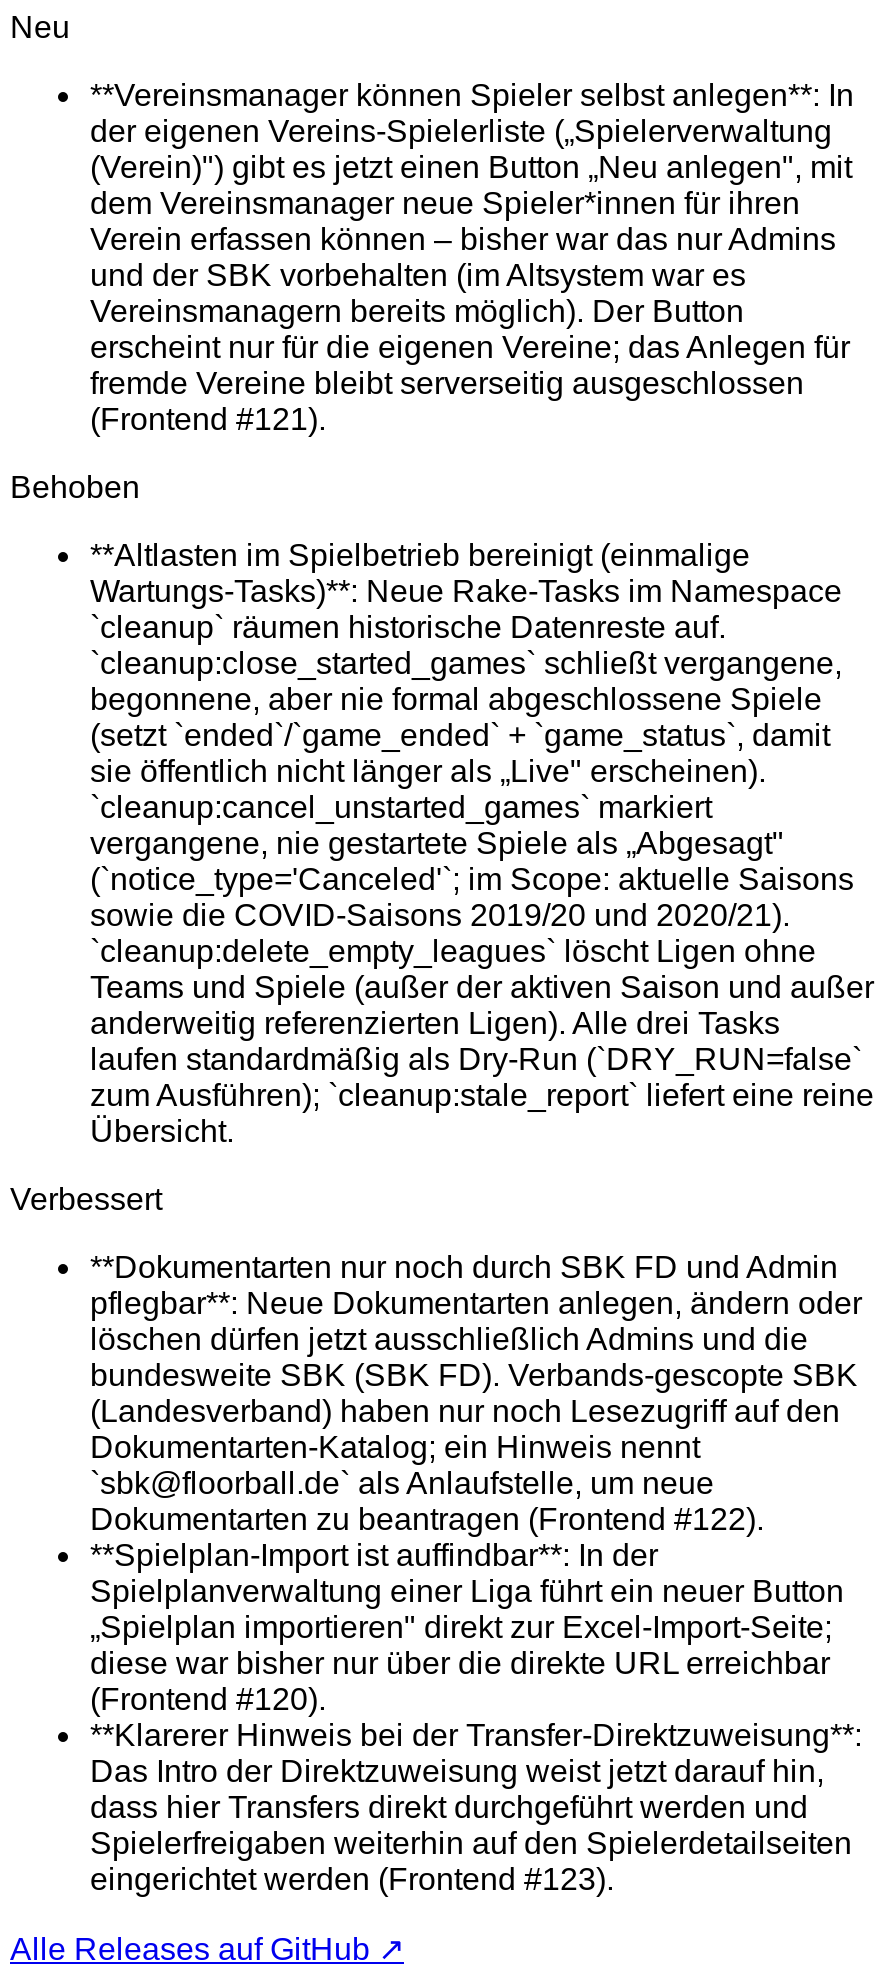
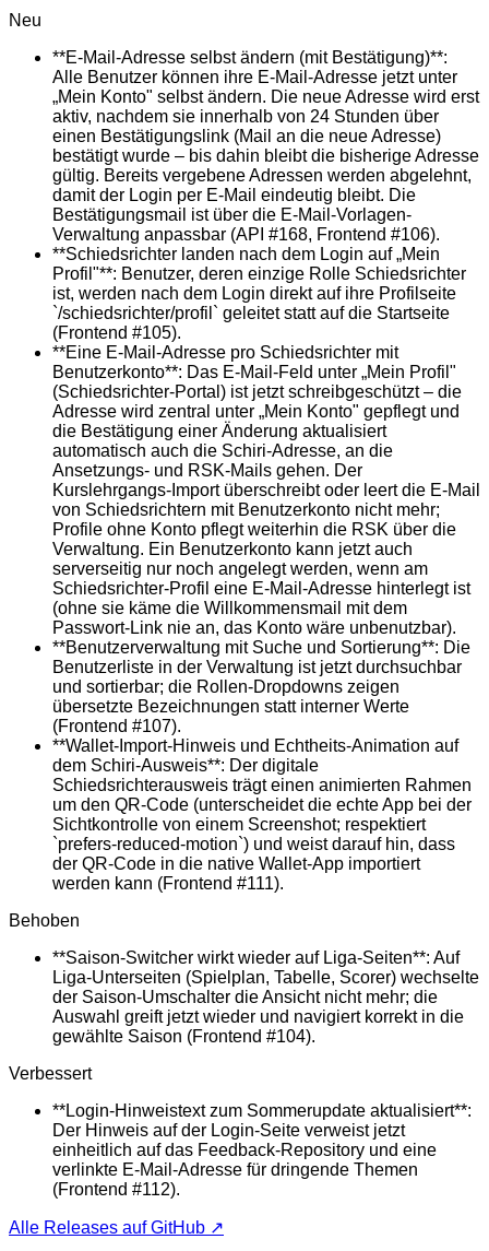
[90,77,854,435] **Vereinsmanager können Spieler selbst anlegen**: In | der eigenen Vereins-Spielerliste („Spielerverwaltung | (Verein)") gibt es jetzt einen Button „Neu anlegen", mit | dem Vereinsmanager neue Spieler*innen für ihren | Verein erfassen können – bisher war das nur Admins | und der SBK vorbehalten (im Altsystem war es | Vereinsmanagern bereits möglich). Der Button | erscheint nur für die eigenen Vereine; das Anlegen für | fremde Vereine bleibt serverseitig ausgeschlossen | (Frontend #121). -> [52,48,480,892] **E-Mail-Adresse selbst ändern (mit Bestätigung)**: | Alle Benutzer können ihre E-Mail-Adresse jetzt unter | „Mein Konto" selbst ändern. Die neue Adresse wird erst | aktiv, nachdem sie innerhalb von 24 Stunden über | einen Bestätigungslink (Mail an die neue Adresse) | bestätigt wurde – bis dahin bleibt die bisherige Adresse | gültig. Bereits vergebene Adressen werden abgelehnt, | damit der Login per E-Mail eindeutig bleibt. Die | Bestätigungsmail ist über die E-Mail-Vorlagen- | Verwaltung anpassbar (API #168, Frontend #106). | **Schiedsrichter landen nach dem Login auf „Mein | Profil"**: Benutzer, deren einzige Rolle Schiedsrichter | ist, werden nach dem Login direkt auf ihre Profilseite | `/schiedsrichter/profil` geleitet statt auf die Startseite | (Frontend #105). | **Eine E-Mail-Adresse pro Schiedsrichter mit | Benutzerkonto**: Das E-Mail-Feld unter „Mein Profil" | (Schiedsrichter-Portal) ist jetzt schreibgeschützt – die | Adresse wird zentral unter „Mein Konto" gepflegt und | die Bestätigung einer Änderung aktualisiert | automatisch auch die Schiri-Adresse, an die | Ansetzungs- und RSK-Mails gehen. Der | Kurslehrgangs-Import überschreibt oder leert die E-Mail | von Schiedsrichtern mit Benutzerkonto nicht mehr; | Profile ohne Konto pflegt weiterhin die RSK über die | Verwaltung. Ein Benutzerkonto kann jetzt auch | serverseitig nur noch angelegt werden, wenn am | Schiedsrichter-Profil eine E-Mail-Adresse hinterlegt ist | (ohne sie käme die Willkommensmail mit dem | Passwort-Link nie an, das Konto wäre unbenutzbar). | **Benutzerverwaltung mit Suche und Sortierung**: Die | Benutzerliste in der Verwaltung ist jetzt durchsuchbar | und sortierbar; die Rollen-Dropdowns zeigen | übersetzte Bezeichnungen statt interner Werte | (Frontend #107). | **Wallet-Import-Hinweis und Echtheits-Animation auf | dem Schiri-Ausweis**: Der digitale | Schiedsrichterausweis trägt einen animierten Rahmen | um den QR-Code (unterscheidet die echte App bei der | Sichtkontrolle von einem Screenshot; respektiert | `prefers-reduced-motion`) und weist darauf hin, dass | der QR-Code in die native Wallet-App importiert | werden kann (Frontend #111).
moved [10,469,140,503] -> [9,911,80,929]: Behoben
[90,537,874,1147] **Altlasten im Spielbetrieb bereinigt (einmalige | Wartungs-Tasks)**: Neue Rake-Tasks im Namespace | `cleanup` räumen historische Datenreste auf. | `cleanup:close_started_games` schließt vergangene, | begonnene, aber nie formal abgeschlossene Spiele | (setzt `ended`/`game_ended` + `game_status`, damit | sie öffentlich nicht länger als „Live" erscheinen). | `cleanup:cancel_unstarted_games` markiert | vergangene, nie gestartete Spiele als „Abgesagt" | (`notice_type='Canceled'`; im Scope: aktuelle Saisons | sowie die COVID-Saisons 2019/20 und 2020/21). | `cleanup:delete_empty_leagues` löscht Ligen ohne | Teams und Spiele (außer der aktiven Saison und außer | anderweitig referenzierten Ligen). Alle drei Tasks | laufen standardmäßig als Dry-Run (`DRY_RUN=false` | zum Ausführen); `cleanup:stale_report` liefert eine reine | Übersicht. -> [52,948,479,1045] **Saison-Switcher wirkt wieder auf Liga-Seiten**: Auf | Liga-Unterseiten (Spielplan, Tabelle, Scorer) wechselte | der Saison-Umschalter die Ansicht nicht mehr; die | Auswahl greift jetzt wieder und navigiert korrekt in die | gewählte Saison (Frontend #104).
moved [10,1181,162,1215] -> [9,1064,92,1082]: Verbessert
[90,1249,862,1895] **Dokumentarten nur noch durch SBK FD und Admin | pflegbar**: Neue Dokumentarten anlegen, ändern oder | löschen dürfen jetzt ausschließlich Admins und die | bundesweite SBK (SBK FD). Verbands-gescopte SBK | (Landesverband) haben nur noch Lesezugriff auf den | Dokumentarten-Katalog; ein Hinweis nennt | `sbk@floorball.de` als Anlaufstelle, um neue | Dokumentarten zu beantragen (Frontend #122). | **Spielplan-Import ist auffindbar**: In der | Spielplanverwaltung einer Liga führt ein neuer Button | „Spielplan importieren" direkt zur Excel-Import-Seite; | diese war bisher nur über die direkte URL erreichbar | (Frontend #120). | **Klarerer Hinweis bei der Transfer-Direktzuweisung**: | Das Intro der Direktzuweisung weist jetzt darauf hin, | dass hier Transfers direkt durchgeführt werden und | Spielerfreigaben weiterhin auf den Spielerdetailseiten | eingerichtet werden (Frontend #123). -> [52,1101,472,1198] **Login-Hinweistext zum Sommerupdate aktualisiert**: | Der Hinweis auf der Login-Seite verweist jetzt | einheitlich auf das Feedback-Repository und eine | verlinkte E-Mail-Adresse für dringende Themen | (Frontend #112).

